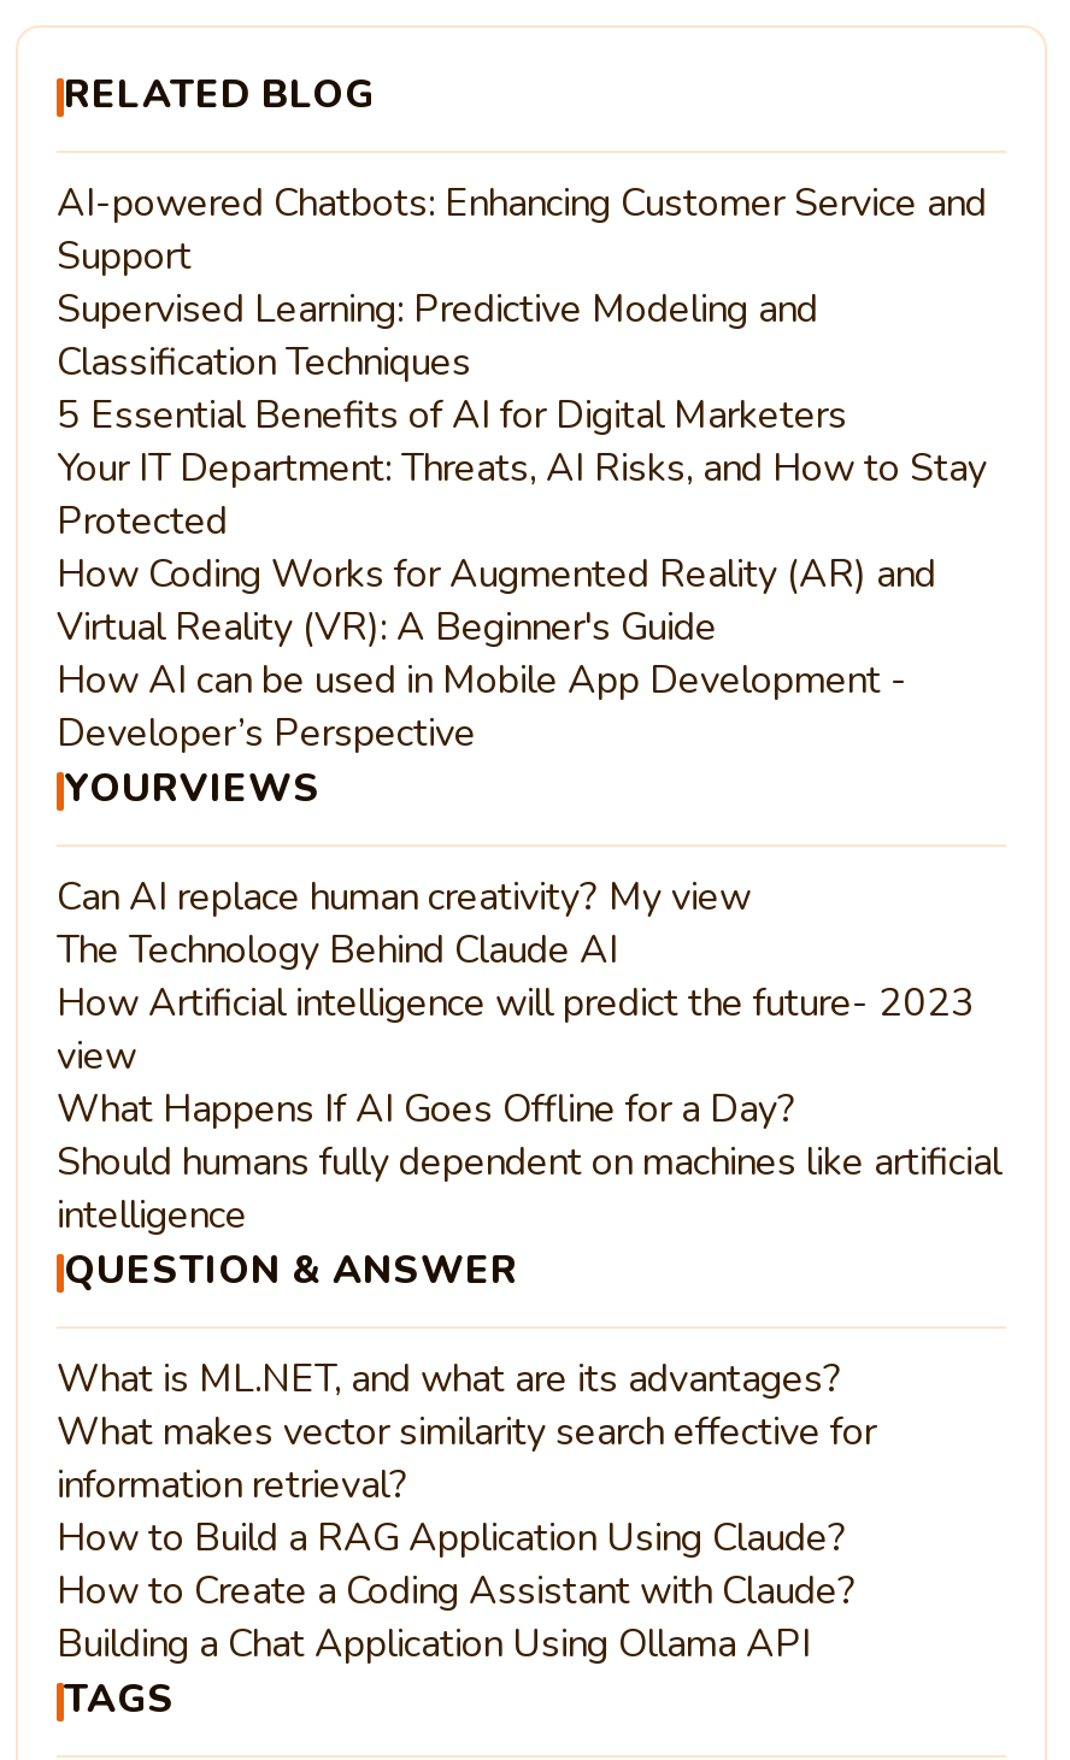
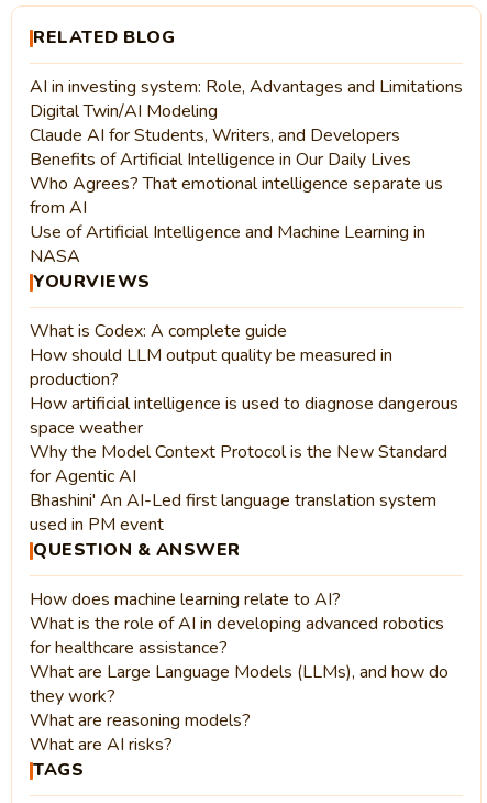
[57,178,987,761] AI-powered Chatbots: Enhancing Customer Service and | Support | Supervised Learning: Predictive Modeling and | Classification Techniques | 5 Essential Benefits of AI for Digital Marketers | Your IT Department: Threats, AI Risks, and How to Stay | Protected | How Coding Works for Augmented Reality (AR) and | Virtual Reality (VR): A Beginner's Guide | How AI can be used in Mobile App Development - | Developer’s Perspective -> [30,75,463,269] AI in investing system: Role, Advantages and Limitations | Digital Twin/AI Modeling | Claude AI for Students, Writers, and Developers | Benefits of Artificial Intelligence in Our Daily Lives | Who Agrees? That emotional intelligence separate us | from AI | Use of Artificial Intelligence and Machine Learning in | NASA
moved [64,764,321,817] -> [33,270,150,294]: YOURVIEWS
[57,872,1001,1243] Can AI replace human creativity? My view | The Technology Behind Claude AI | How Artificial intelligence will predict the future- 2023 | view | What Happens If AI Goes Offline for a Day? | Should humans fully dependent on machines like artificial | intelligence -> [30,319,458,537] What is Codex: A complete guide | How should LLM output quality be measured in | production? | How artificial intelligence is used to diagnose dangerous | space weather | Why the Model Context Protocol is the New Standard | for Agentic AI | Bhashini' An AI-Led first language translation system | used in PM event
moved [64,1245,518,1298] -> [33,538,240,563]: QUESTION & ANSWER
[57,1354,876,1672] What is ML.NET, and what are its advantages? | What makes vector similarity search effective for | information retrieval? | How to Build a RAG Application Using Claude? | How to Create a Coding Assistant with Claude? | Building a Chat Application Using Ollama API -> [30,588,449,757] How does machine learning relate to AI? | What is the role of AI in developing advanced robotics | for healthcare assistance? | What are Large Language Models (LLMs), and how do | they work? | What are reasoning models? | What are AI risks?

